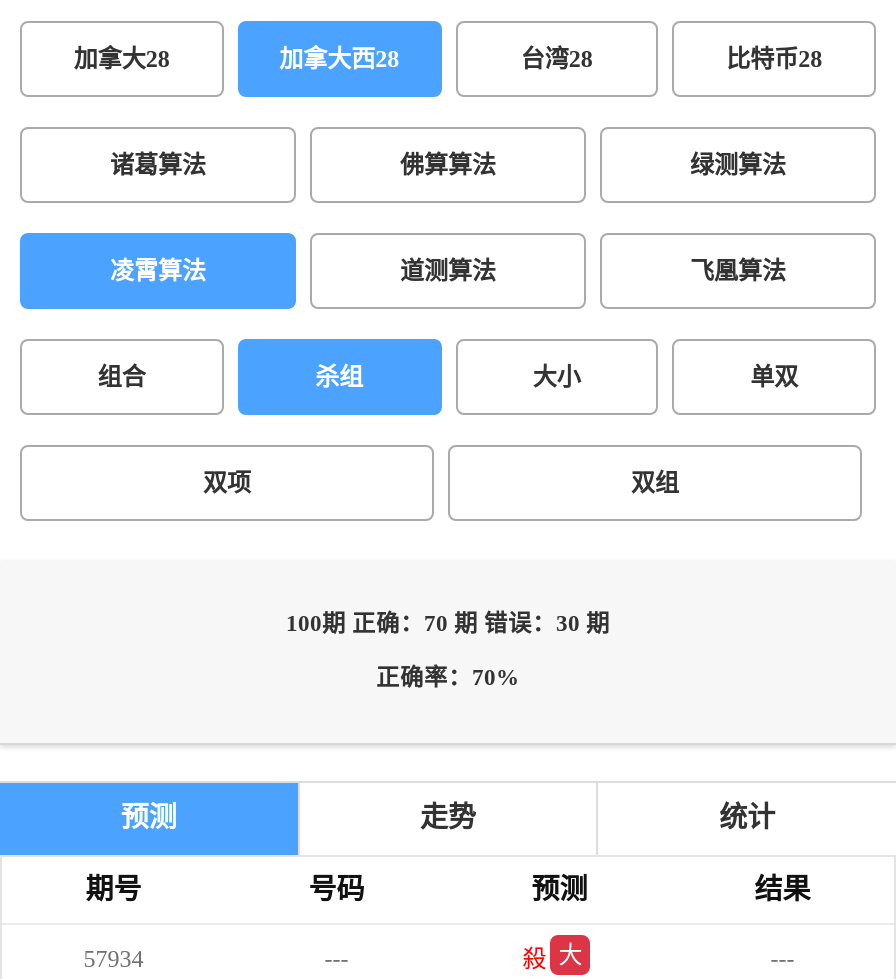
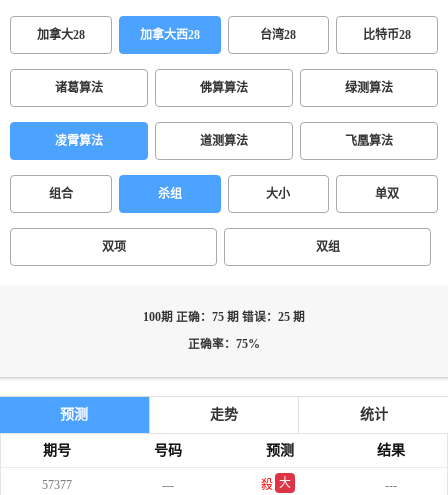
[286,611,610,637] 100期 正确：70 期 错误：30 期 -> [143,311,305,324] 100期 正确：75 期 错误：25 期
[376,665,520,691] 正确率：70% -> [188,338,260,351] 正确率：75%
[84,945,144,973] 57934 -> [42,478,72,492] 57377

